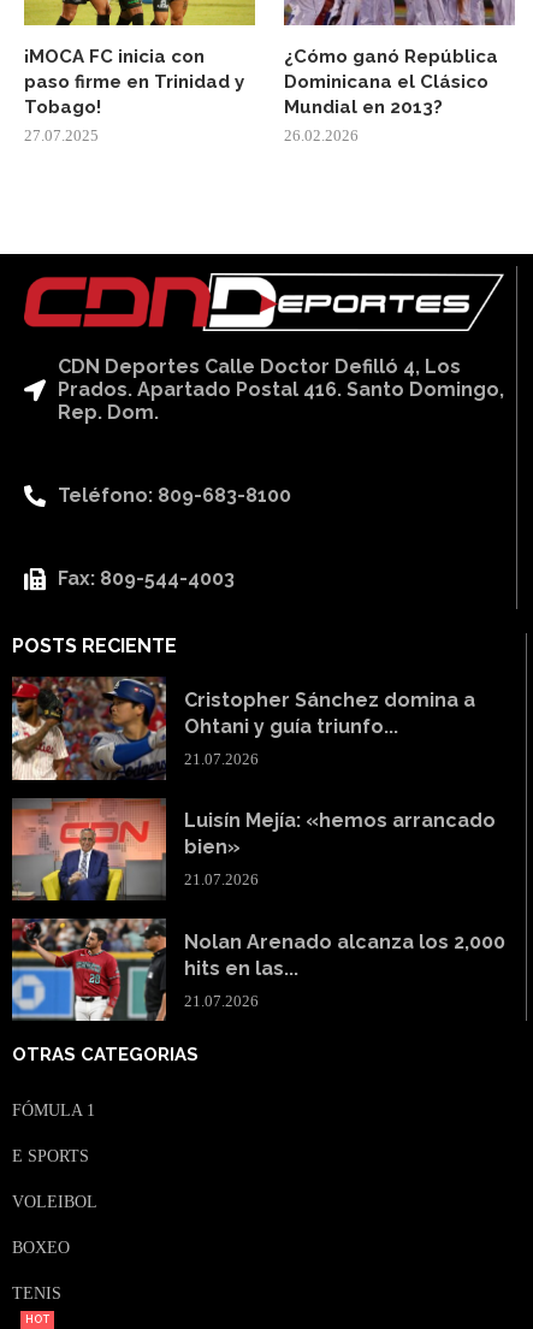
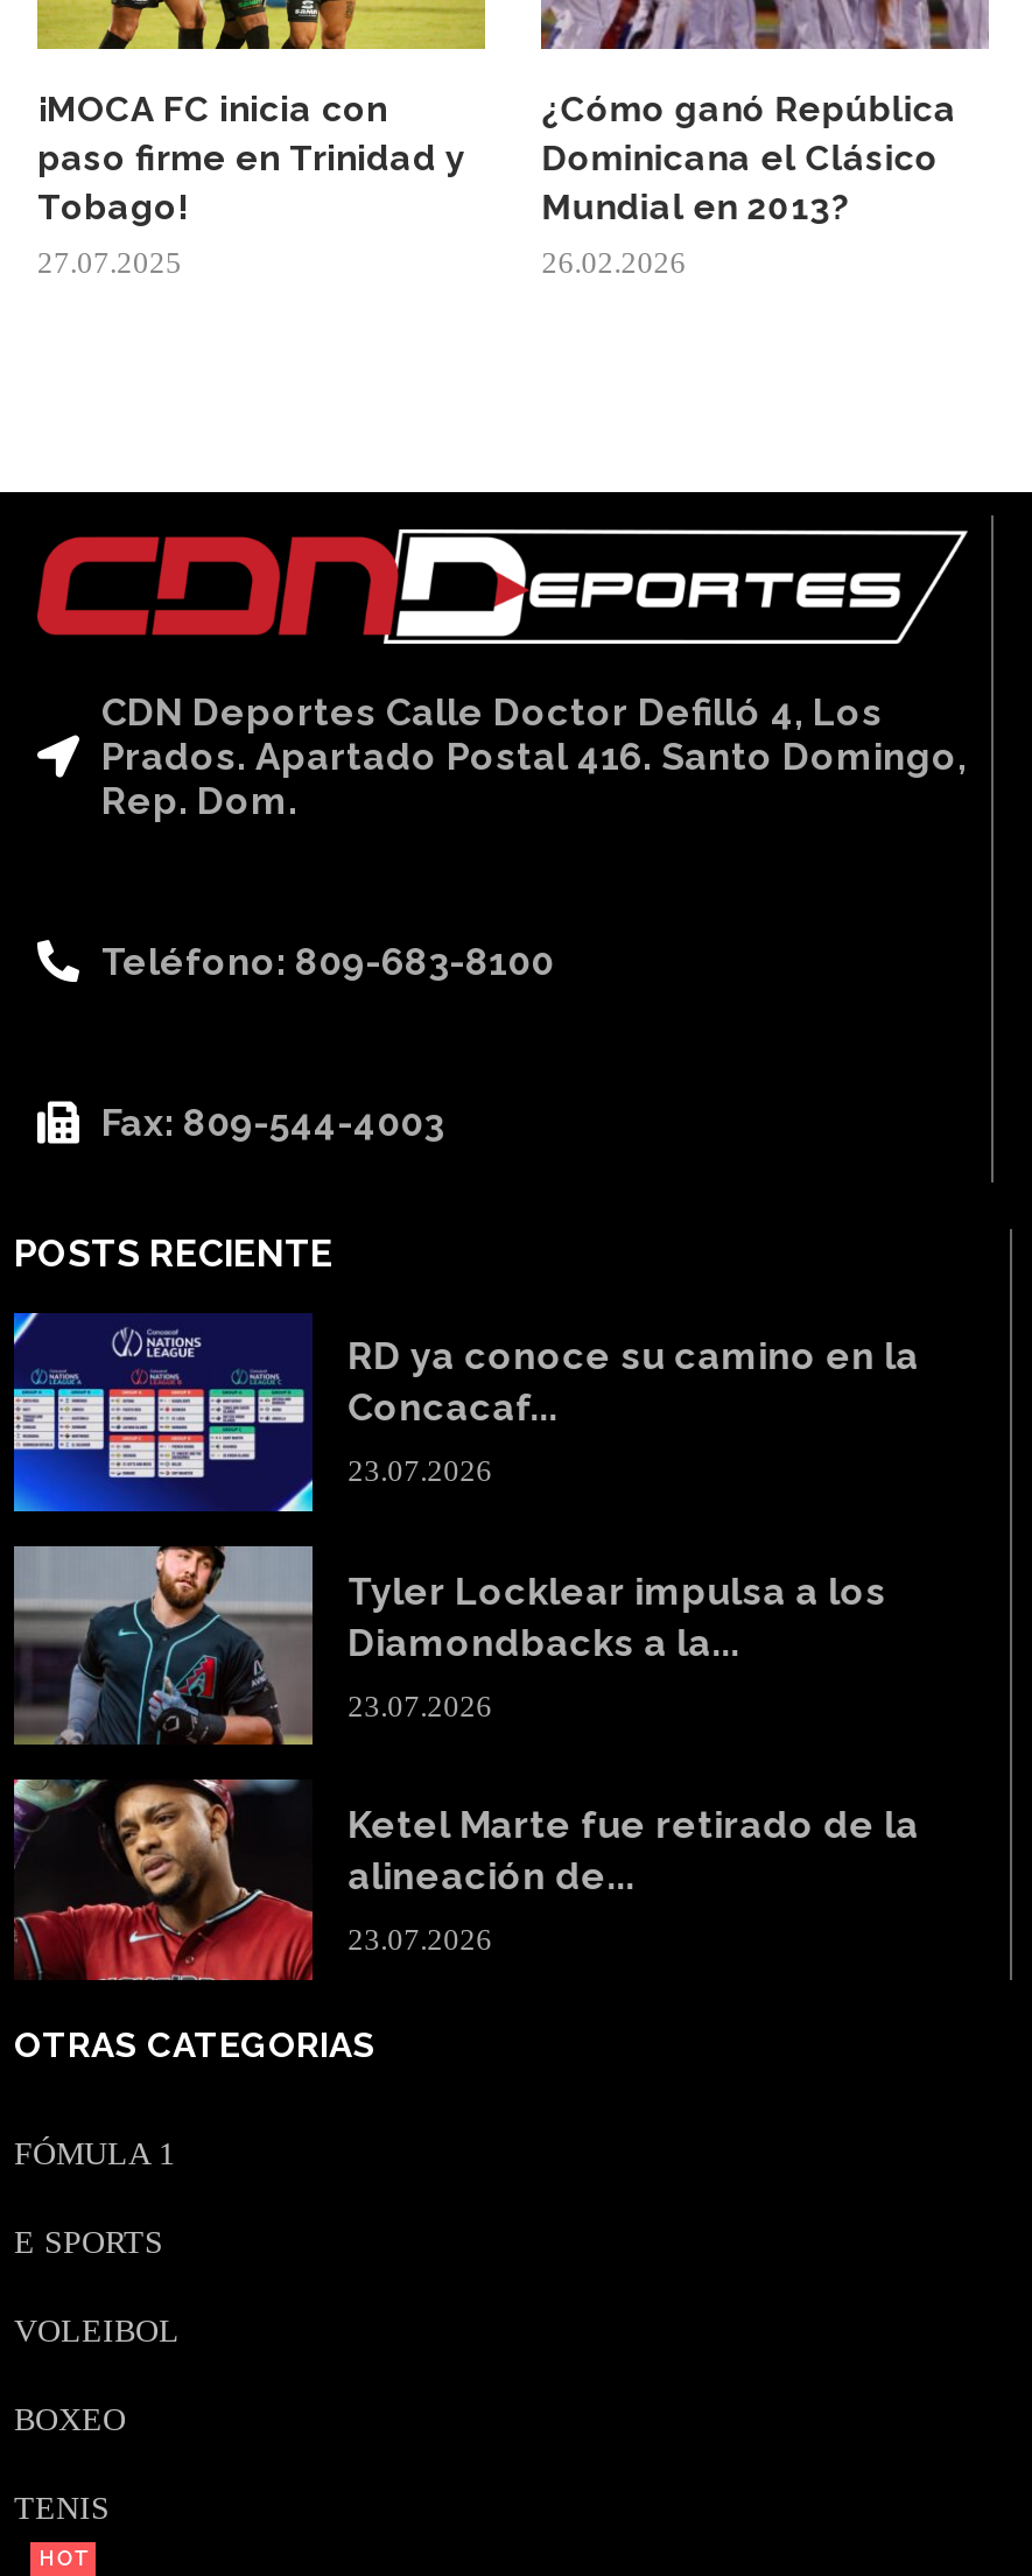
[11,677,475,781] [image] | Cristopher Sánchez domina a | Ohtani y guía triunfo... -> [12,1311,919,1514] [image] | RD ya conoce su camino en la | Concacaf...
[184,750,259,768] 21.07.2026 -> [348,1453,492,1488] 23.07.2026
[11,798,496,902] [image] | Luisín Mejía: «hemos arrancado | bien» -> [12,1544,886,1745] [image] | Tyler Locklear impulsa a los | Diamondbacks a la...
[184,871,259,889] 21.07.2026 -> [348,1688,492,1723] 23.07.2026
[11,917,505,1022] [image] | Nolan Arenado alcanza los 2,000 | hits en las... -> [12,1777,919,1980] [image] | Ketel Marte fue retirado de la | alineación de...
[184,992,259,1010] 21.07.2026 -> [348,1922,492,1957] 23.07.2026

